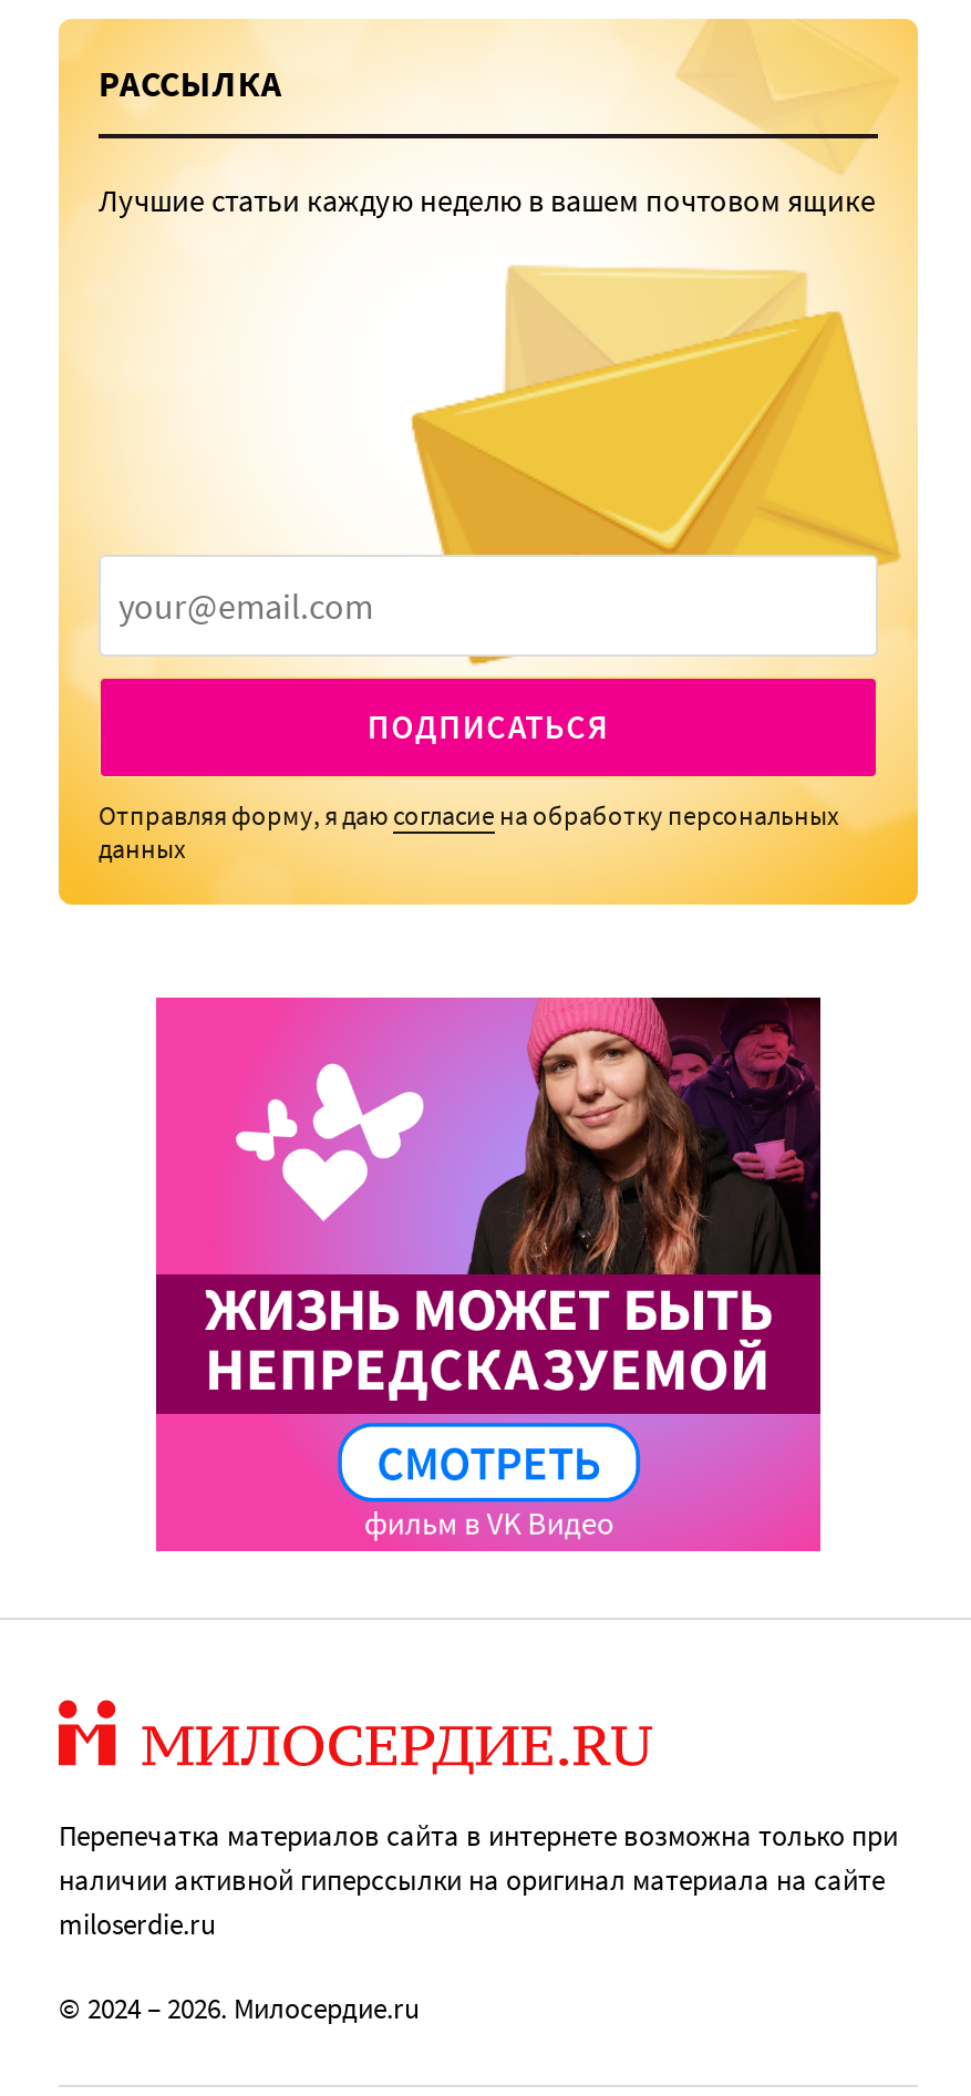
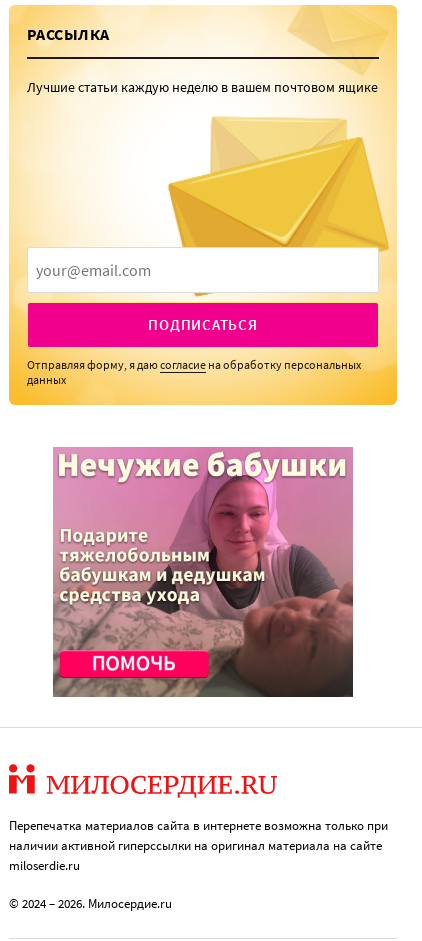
[154,995,823,1553] [image] -> [52,447,354,698] [image]

